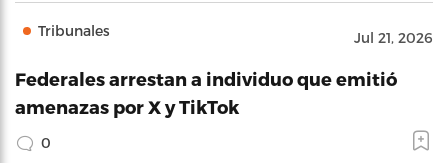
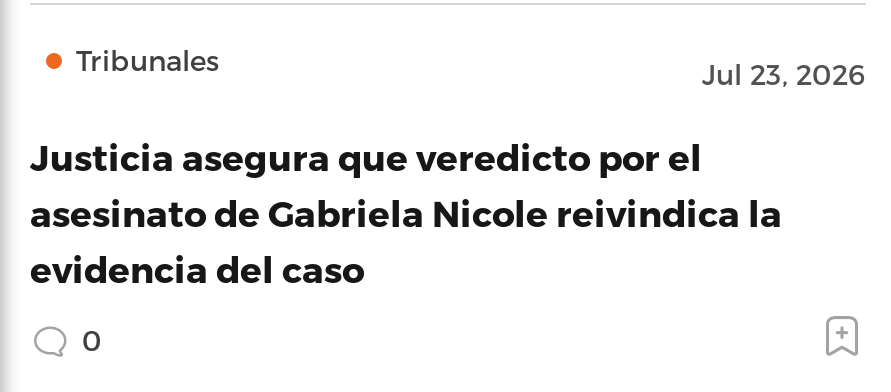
[354,29,433,46] Jul 21, 2026 -> [702,57,866,91] Jul 23, 2026
[15,68,397,117] Federales arrestan a individuo que emitió | amenazas por X y TikTok -> [30,135,782,289] Justicia asegura que veredicto por el | asesinato de Gabriela Nicole reivindica la | evidencia del caso

